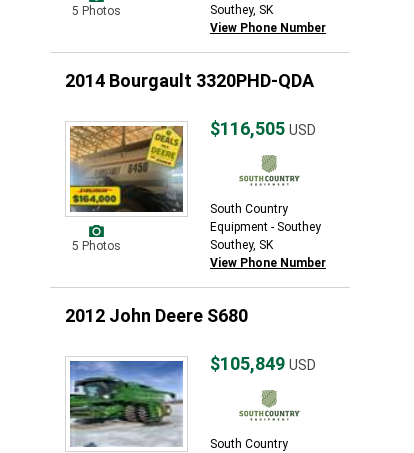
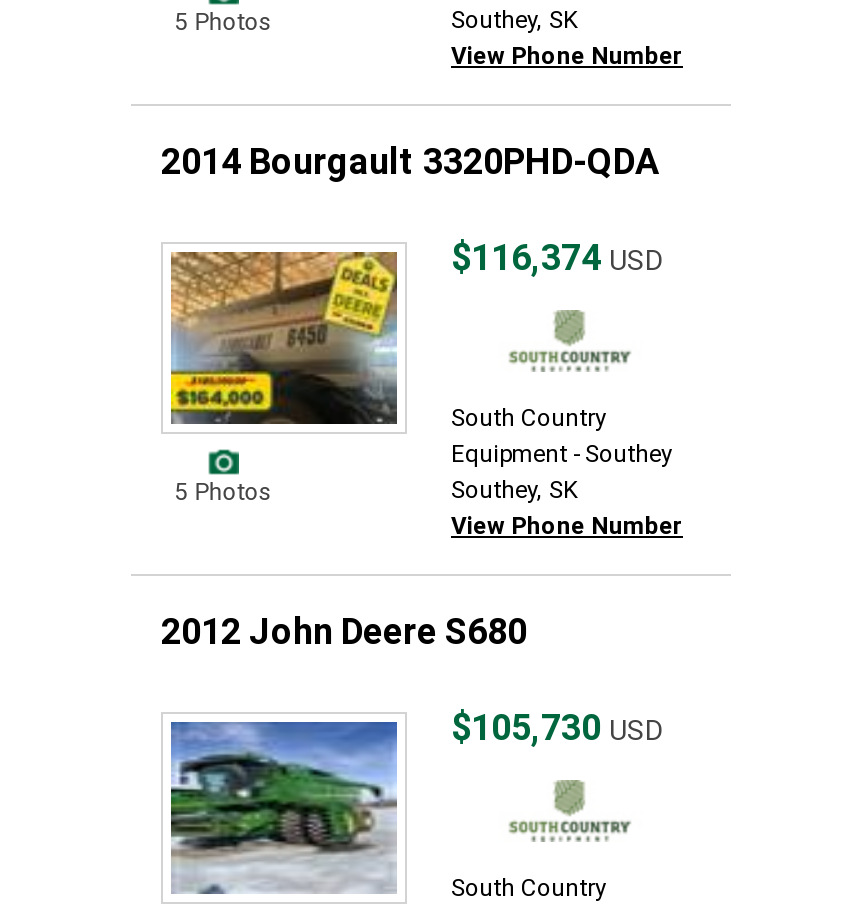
[210,118,316,139] $116,505 USD -> [451,236,663,278] $116,374 USD
[210,353,316,374] $105,849 USD -> [451,706,663,748] $105,730 USD

